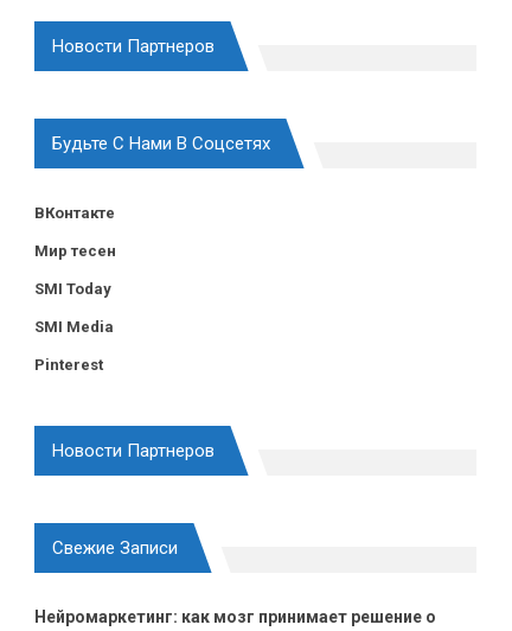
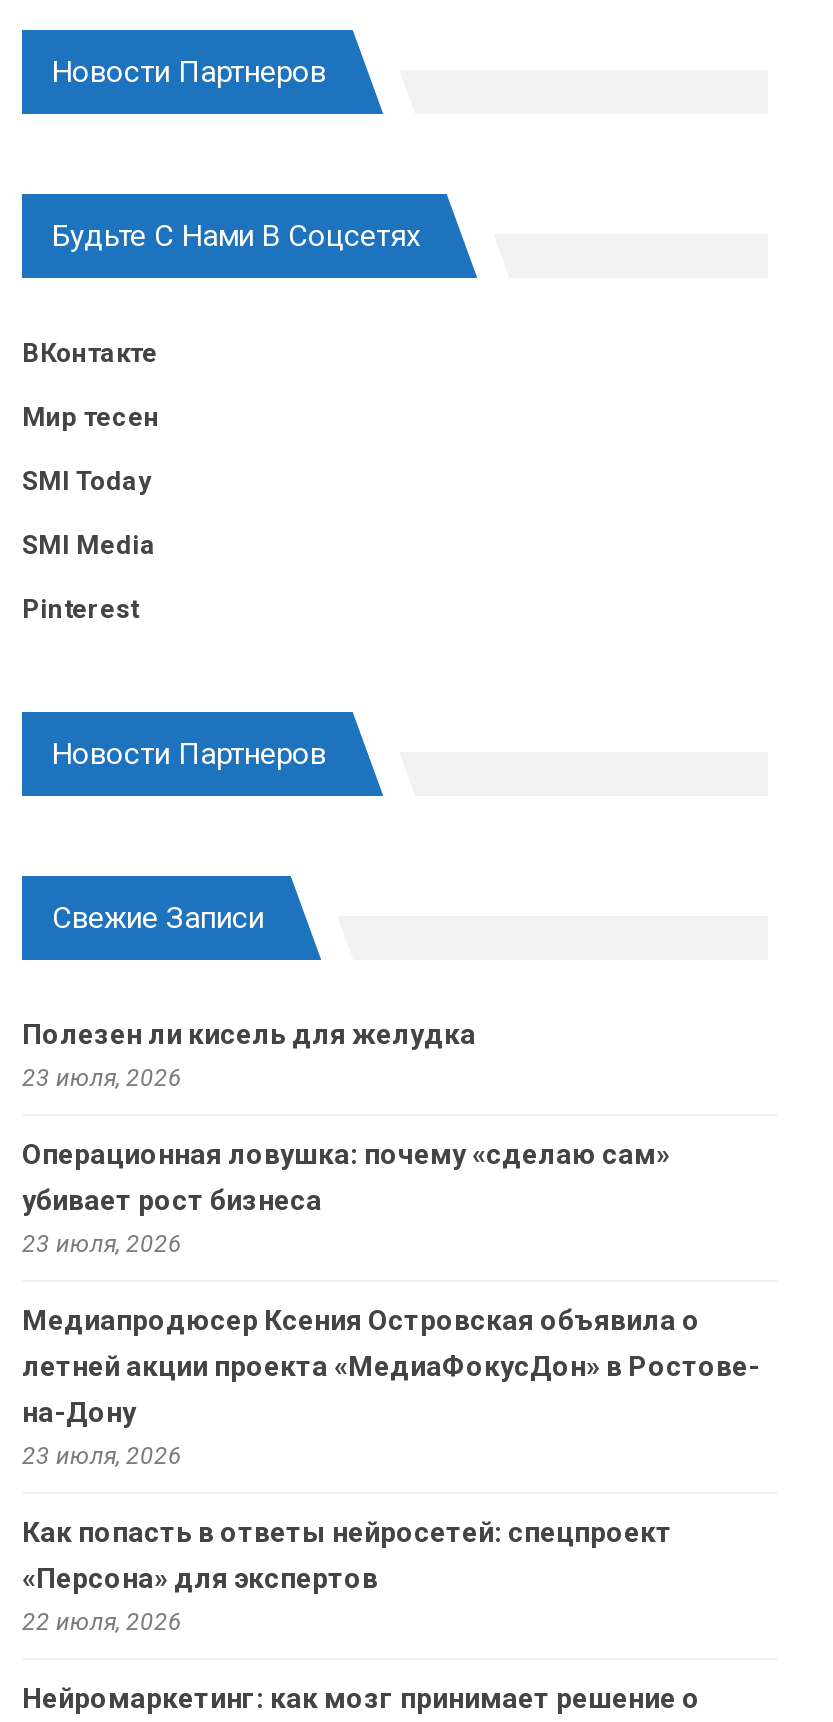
none -> [22,1018,760,1636] Полезен ли кисель для желудка | 23 июля, 2026 | Операционная ловушка: почему «сделаю сам» | убивает рост бизнеса | 23 июля, 2026 | Медиапродюсер Ксения Островская объявила о | летней акции проекта «МедиаФокусДон» в Ростове- | на-Дону | 23 июля, 2026 | Как попасть в ответы нейросетей: спецпроект | «Персона» для экспертов | 22 июля, 2026

